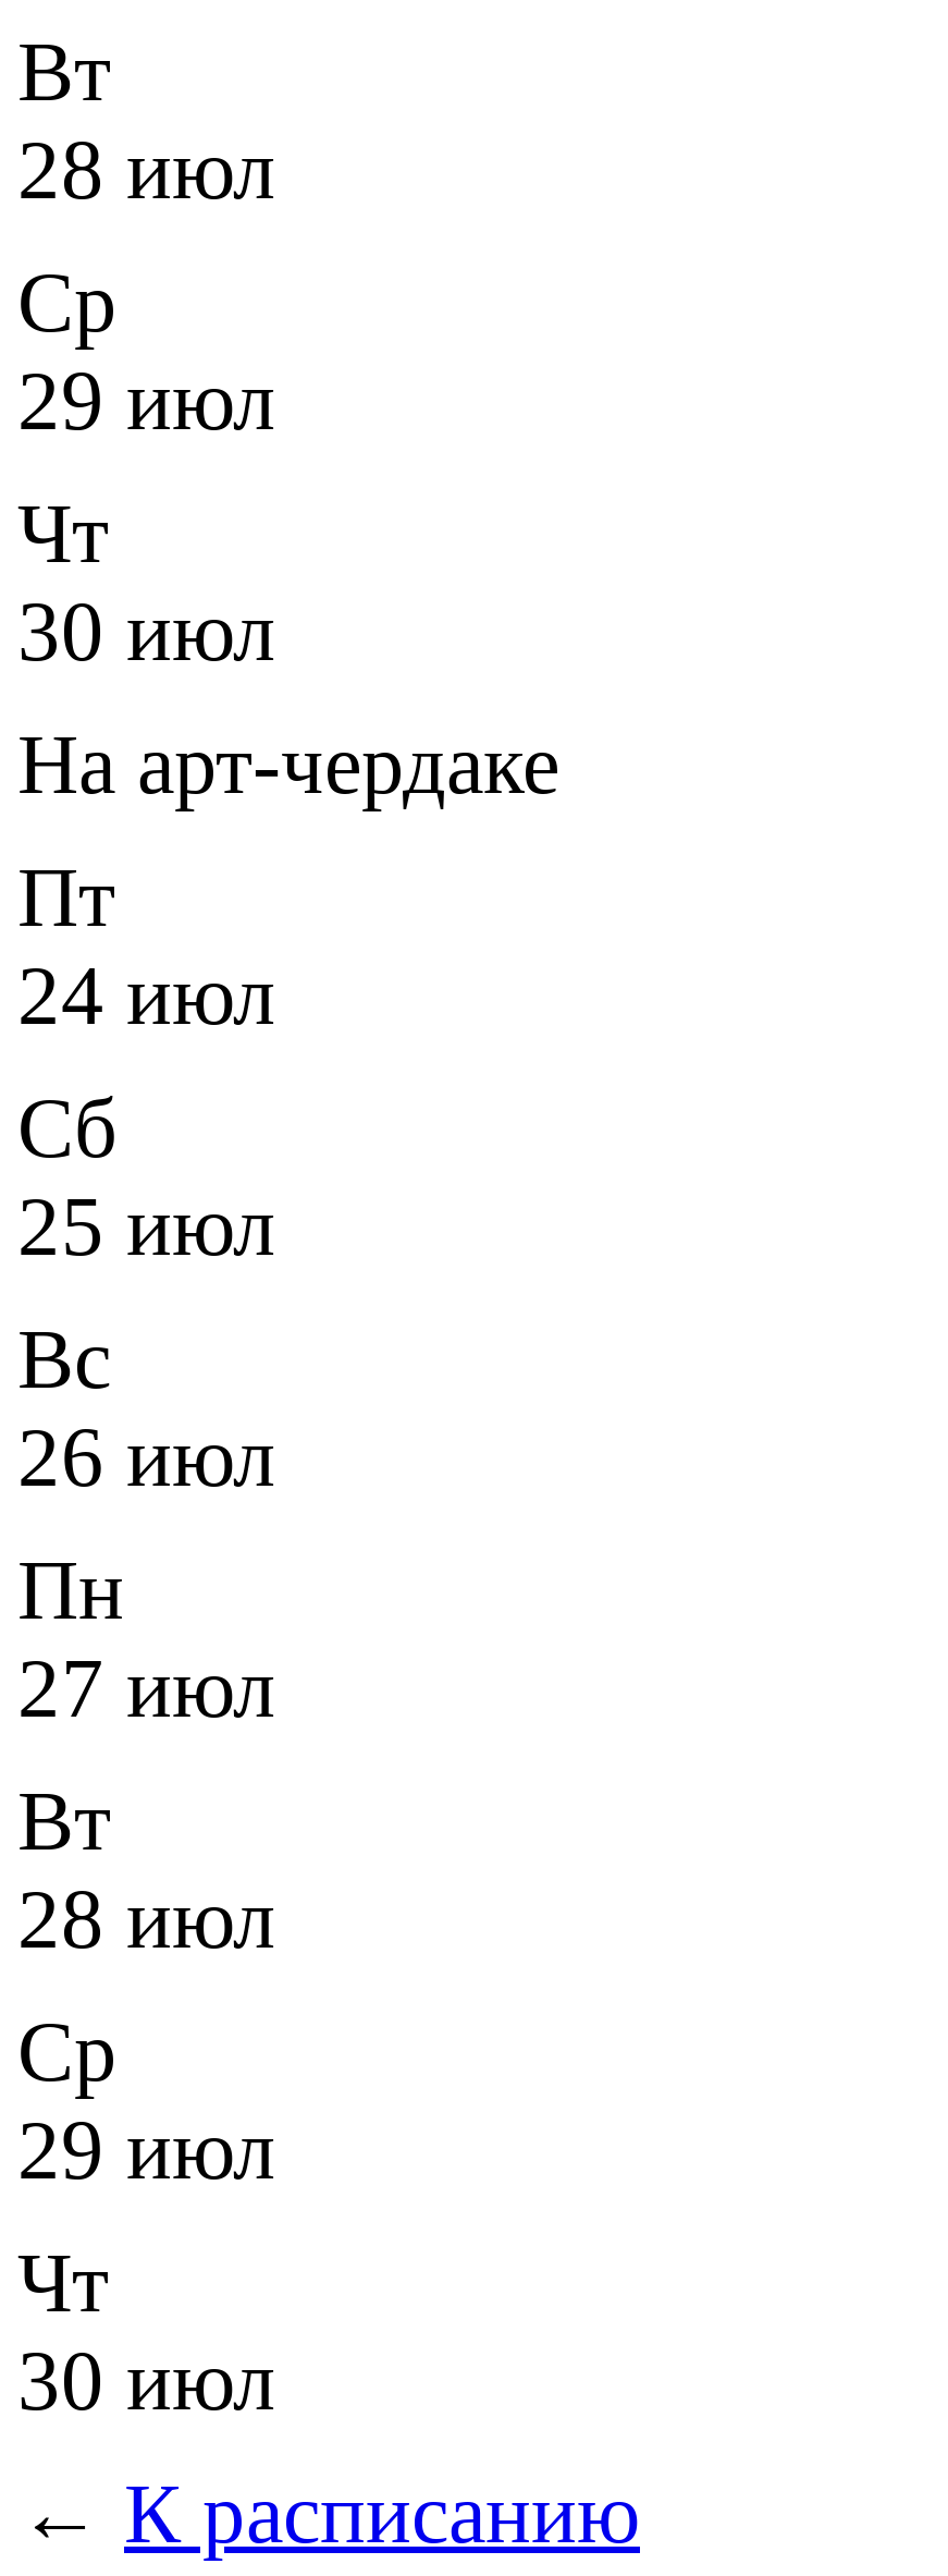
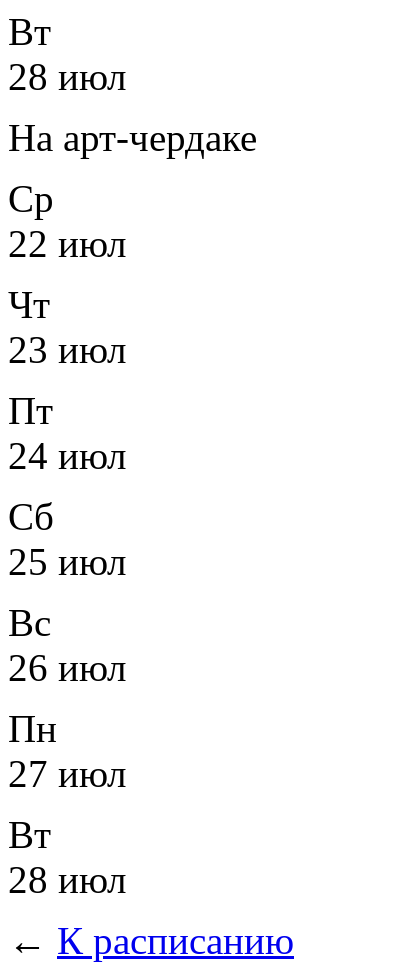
[17,255,274,677] Ср | 29 июл | Чт | 30 июл -> none
none -> [8,177,126,371] Ср | 22 июл | Чт | 23 июл
[17,2004,274,2427] Ср | 29 июл | Чт | 30 июл -> none

